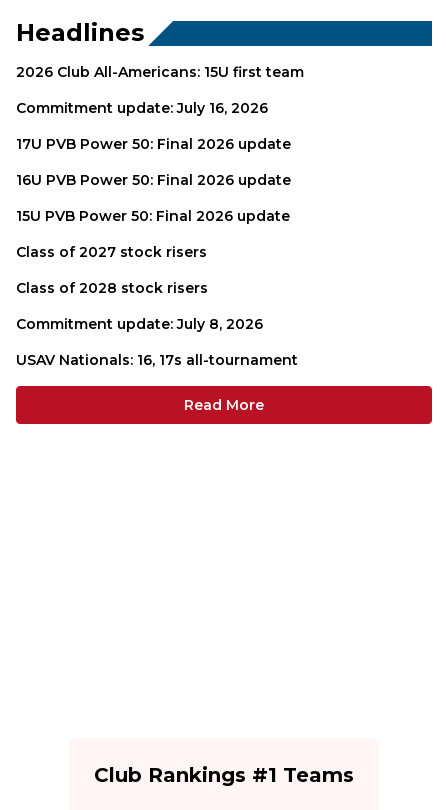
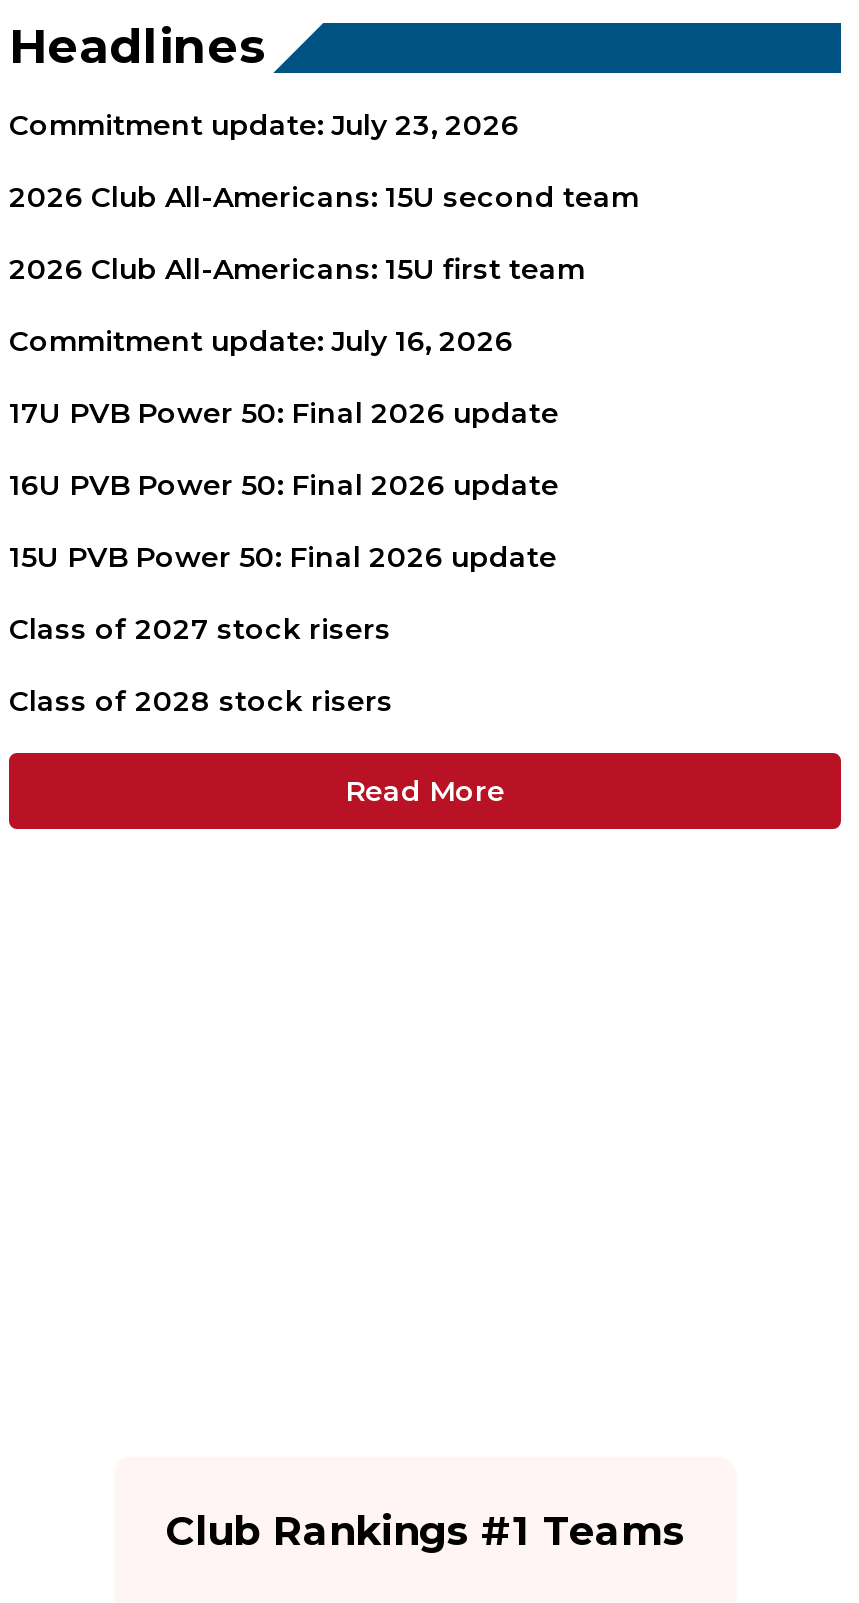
none -> [9,106,639,214] Commitment update: July 23, 2026 | 2026 Club All-Americans: 15U second team
moved [16,62,304,296] -> [9,250,585,718]: 2026 Club All-Americans: 15U first team | Commitment update: July 16, 2026 | 17U PVB Power 50: Final 2026 update | 16U PVB Power 50: Final 2026 update | 15U PVB Power 50: Final 2026 update | Class of 2027 stock risers | Class of 2028 stock risers
[16,314,298,368] Commitment update: July 8, 2026 | USAV Nationals: 16, 17s all-tournament -> none

